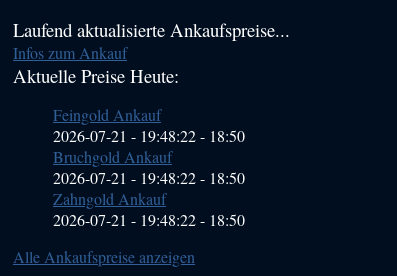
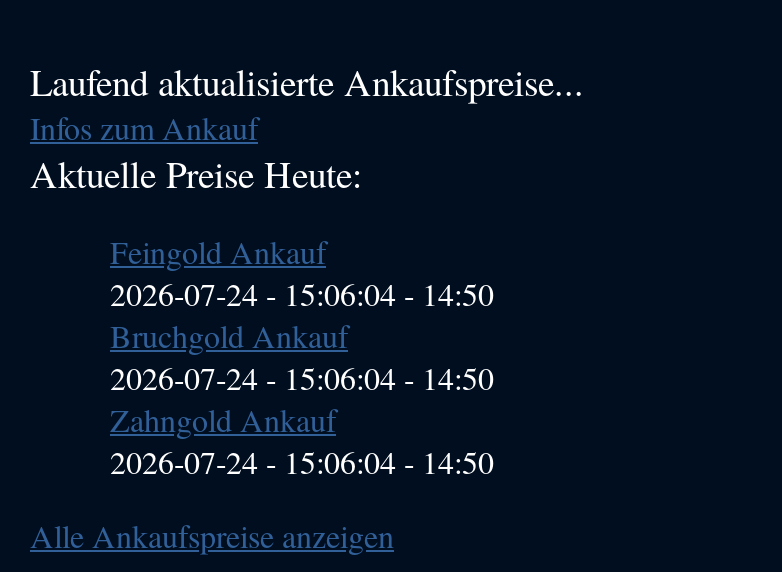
[53,125,245,146] 2026-07-21 - 19:48:22 - 18:50 -> [110,272,494,314] 2026-07-24 - 15:06:04 - 14:50
[53,167,245,188] 2026-07-21 - 19:48:22 - 18:50 -> [110,356,494,398] 2026-07-24 - 15:06:04 - 14:50
[53,209,245,230] 2026-07-21 - 19:48:22 - 18:50 -> [110,440,494,482] 2026-07-24 - 15:06:04 - 14:50

